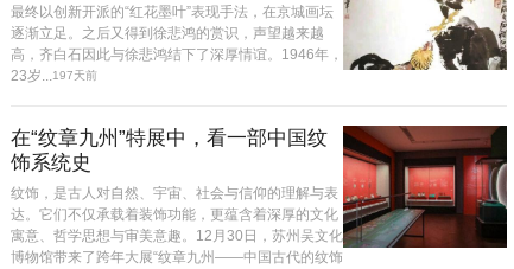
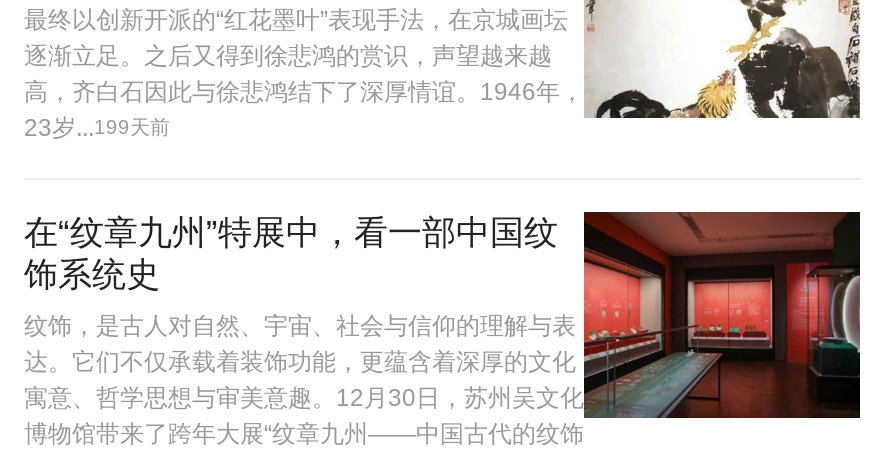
[11,67,97,84] 23岁...197天前 -> [24,113,170,141] 23岁...199天前

